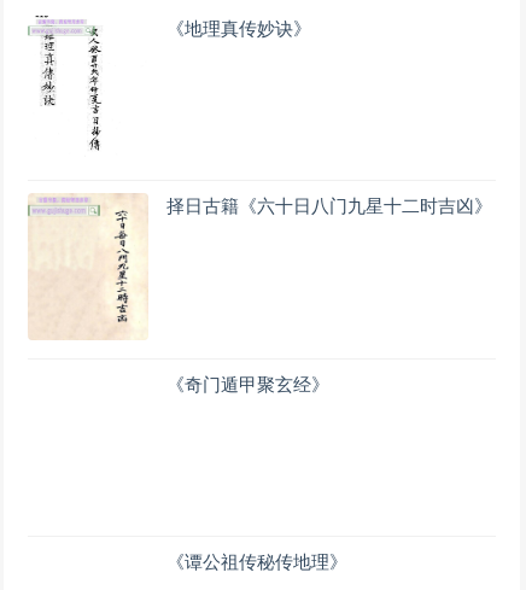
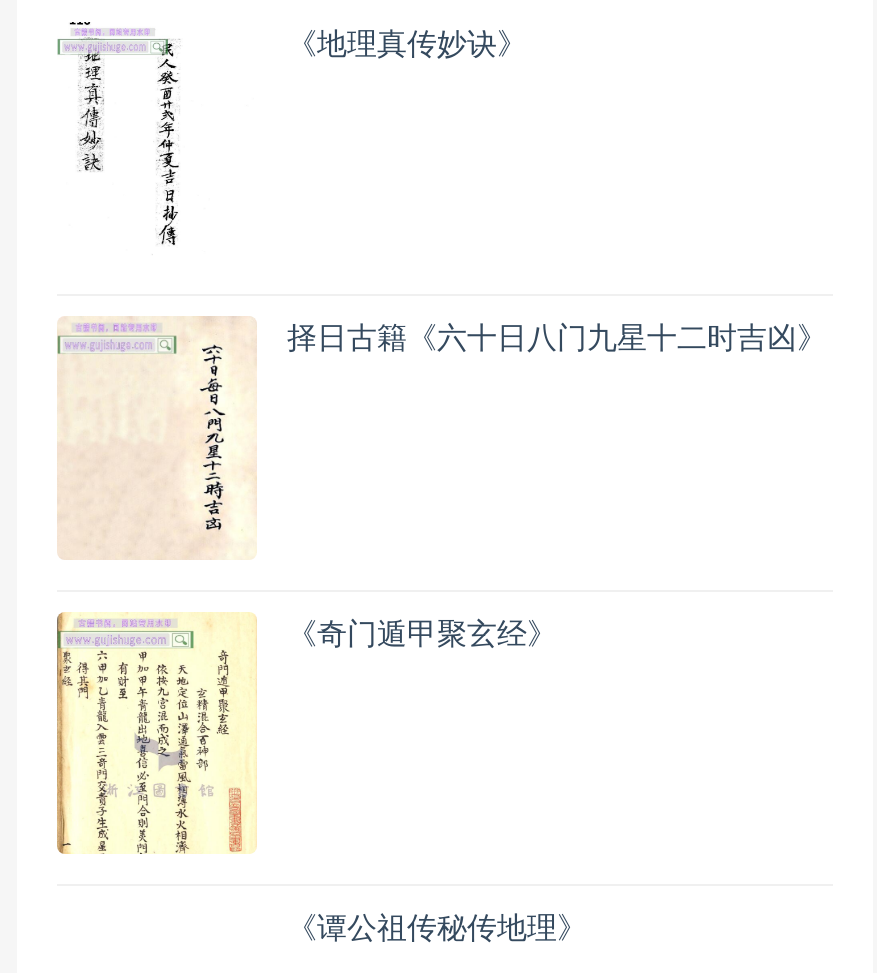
none -> [55,610,259,856] [image]

